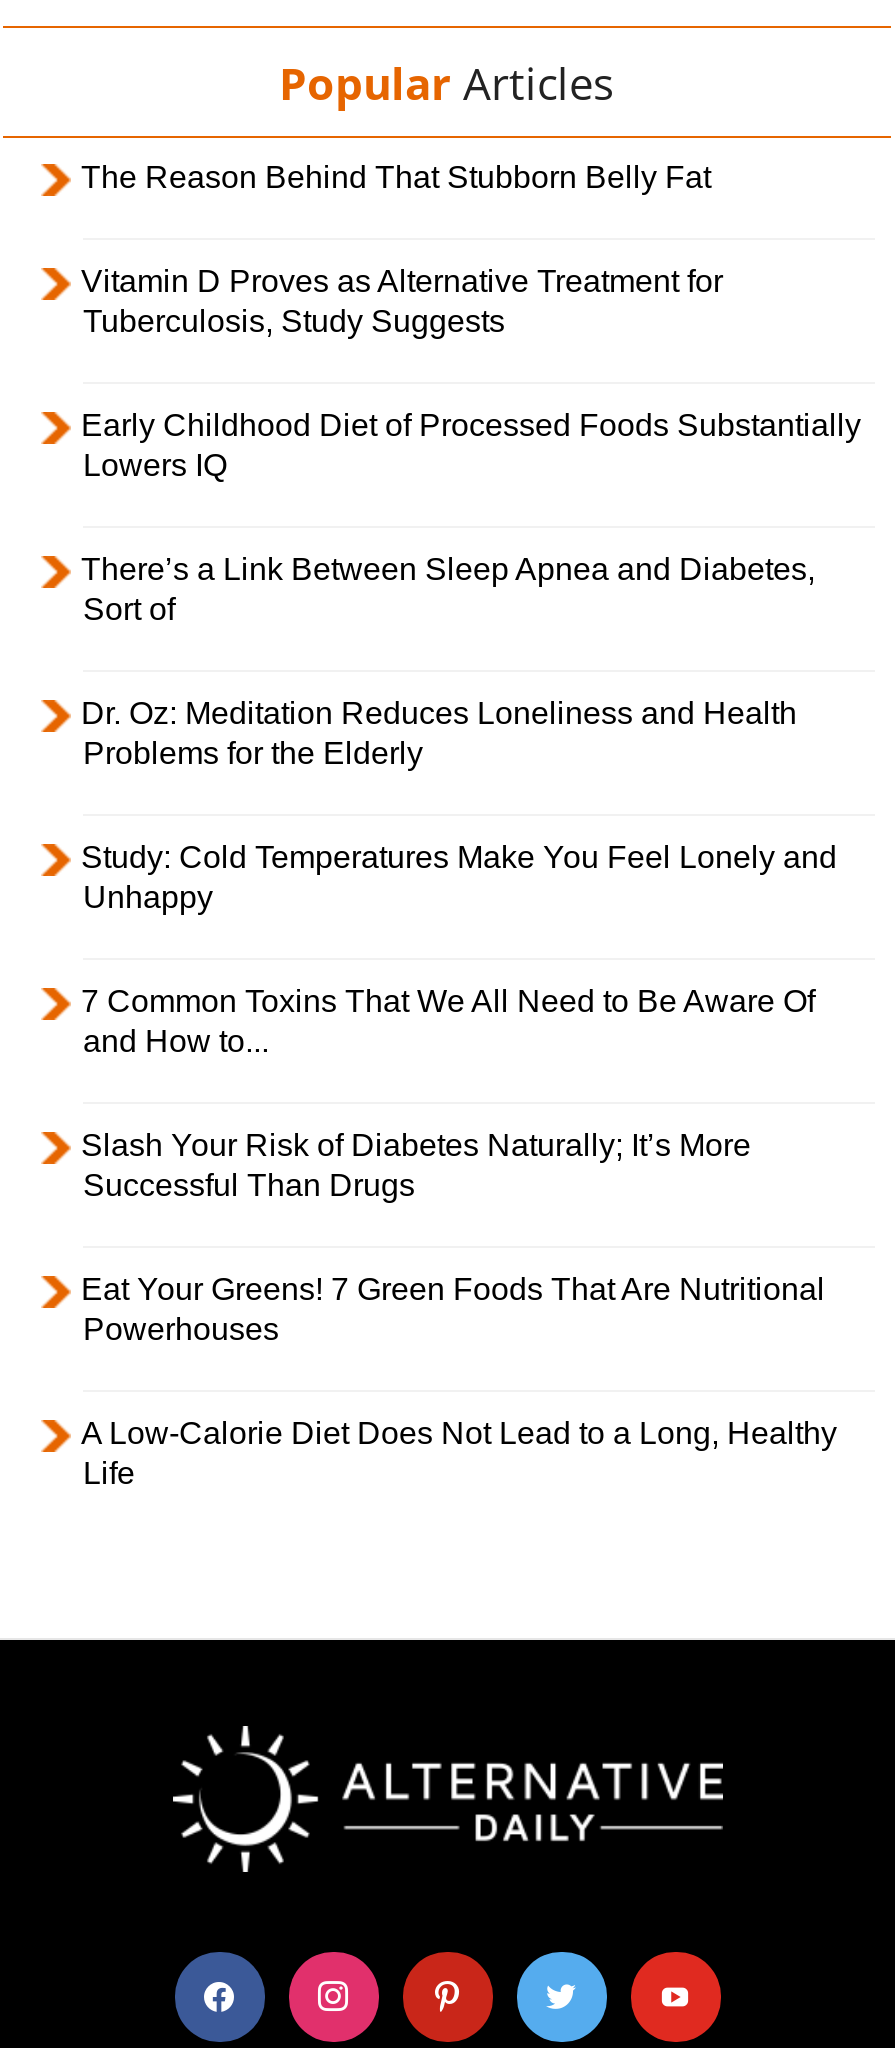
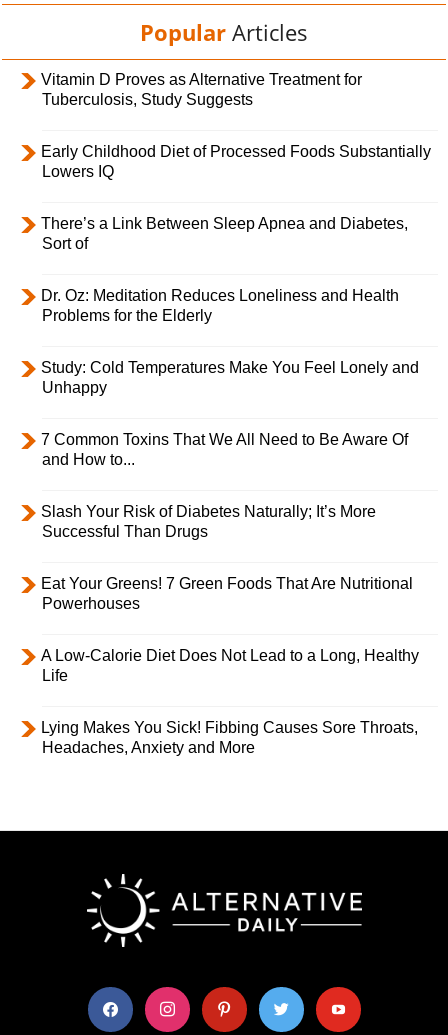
[81,160,711,194] The Reason Behind That Stubborn Belly Fat -> none
moved [81,264,861,1490] -> [41,71,431,684]: Vitamin D Proves as Alternative Treatment for | Tuberculosis, Study Suggests | Early Childhood Diet of Processed Foods Substantially | ... | A Low-Calorie Diet Does Not Lead to a Long, Healthy | Life
none -> [41,719,418,756] Lying Makes You Sick! Fibbing Causes Sore Throats, | Headaches, Anxiety and More

